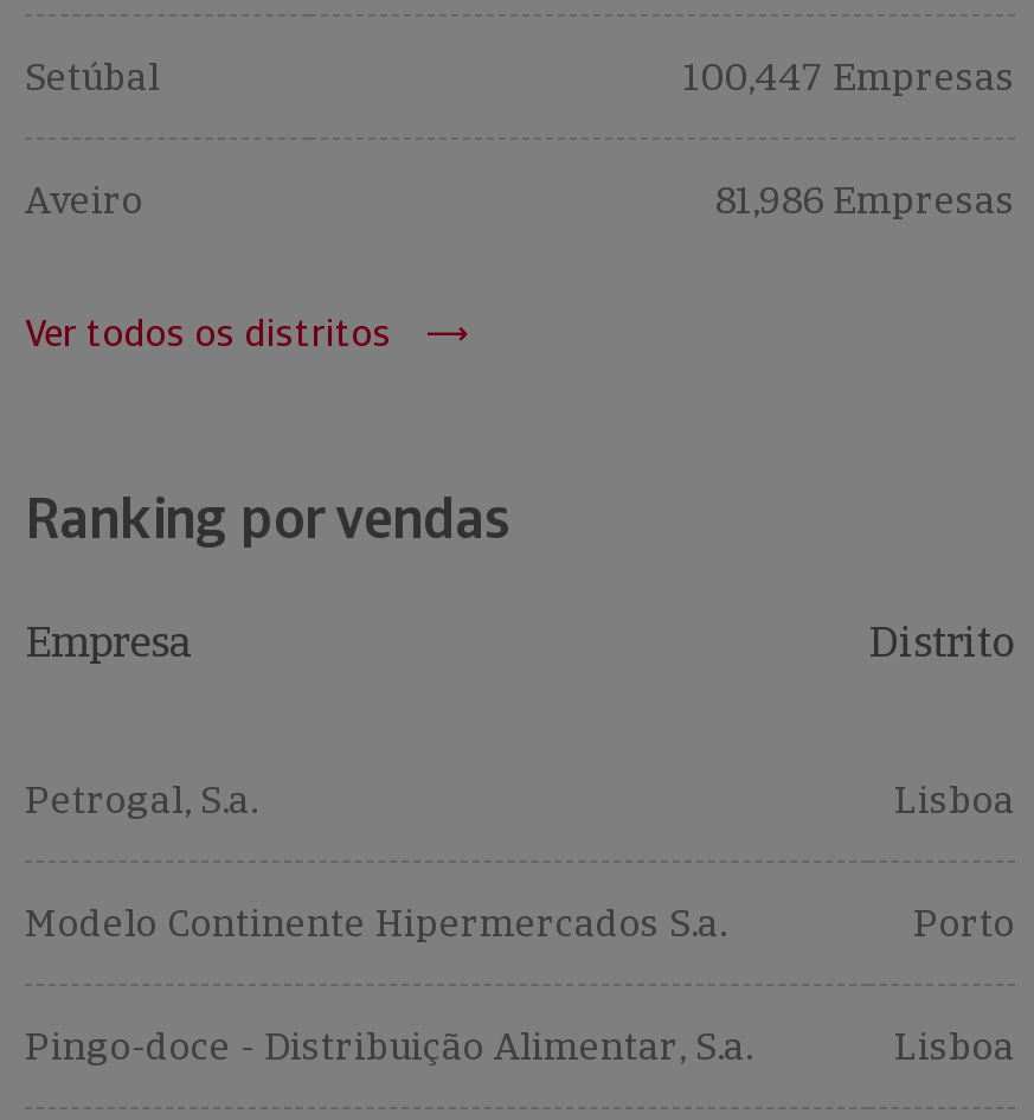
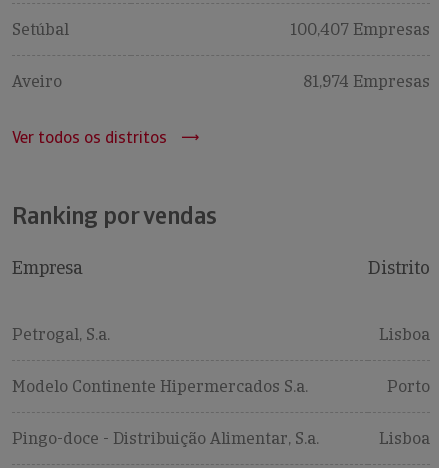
[683,52,1015,102] 100,447 Empresas -> [290,19,430,40] 100,407 Empresas
[714,175,1015,225] 81,986 Empresas -> [303,71,430,92] 81,974 Empresas

